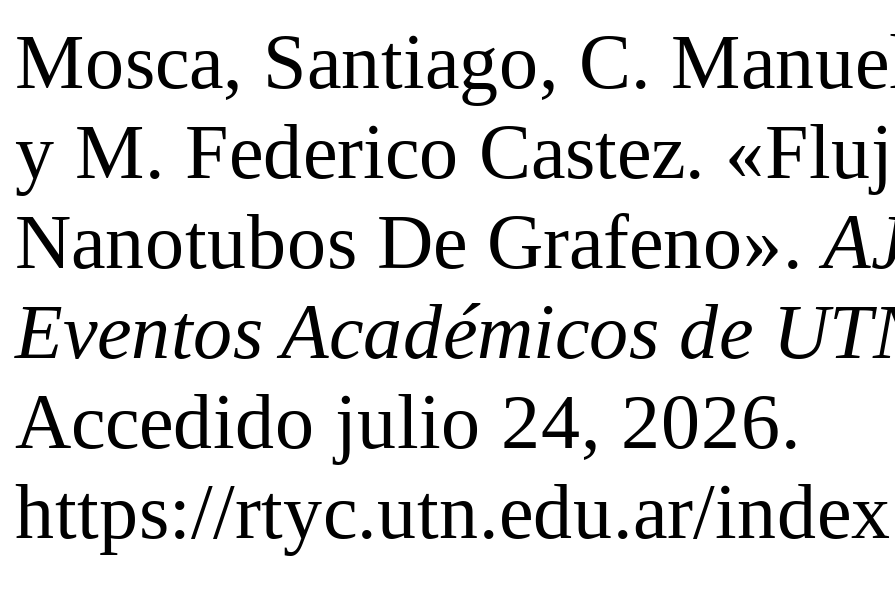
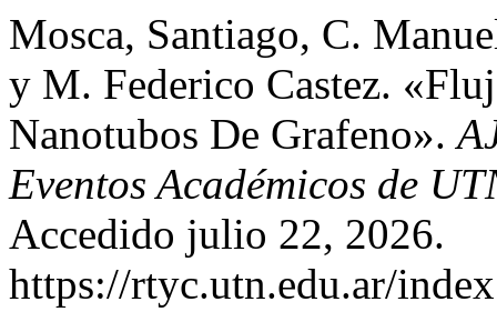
[15,378,801,464] Accedido julio 24, 2026. -> [9,210,445,258] Accedido julio 22, 2026.

